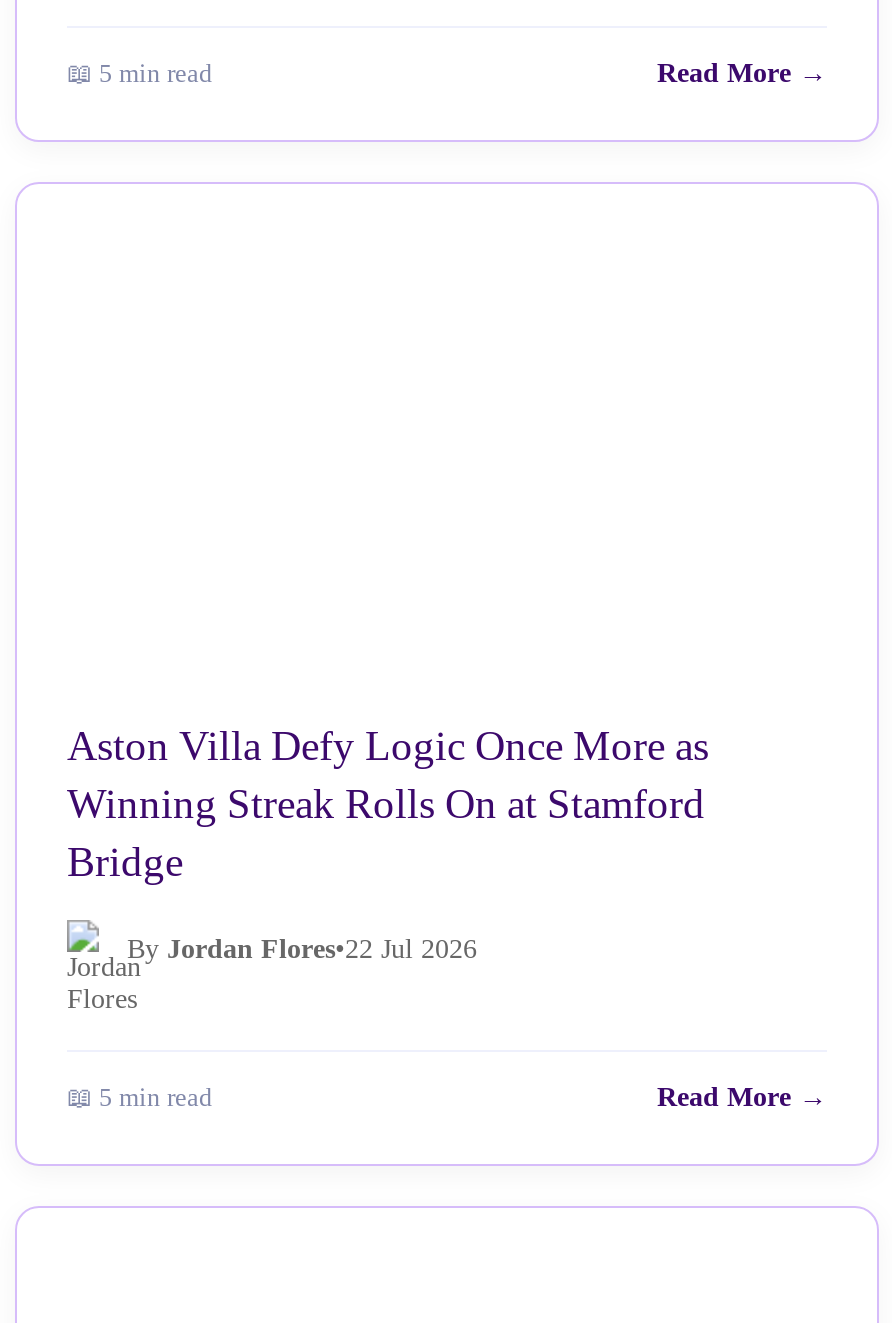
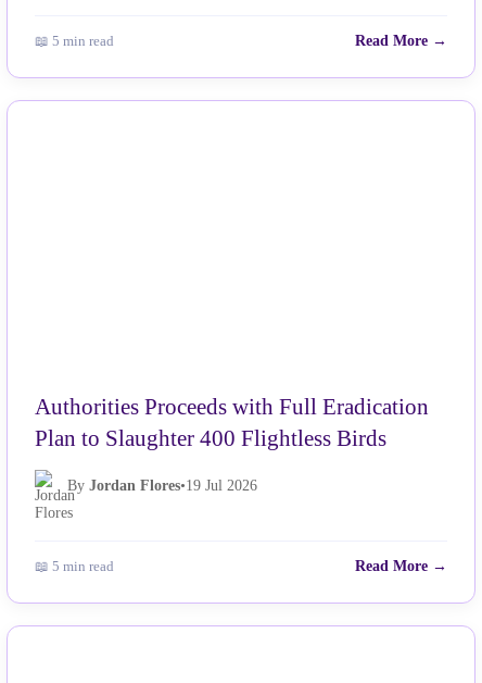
[67,722,709,884] Aston Villa Defy Logic Once More as | Winning Streak Rolls On at Stamford | Bridge -> [35,394,429,450] Authorities Proceeds with Full Eradication | Plan to Slaughter 400 Flightless Birds
[127,934,477,964] By Jordan Flores•22 Jul 2026 -> [67,477,257,494] By Jordan Flores•19 Jul 2026

